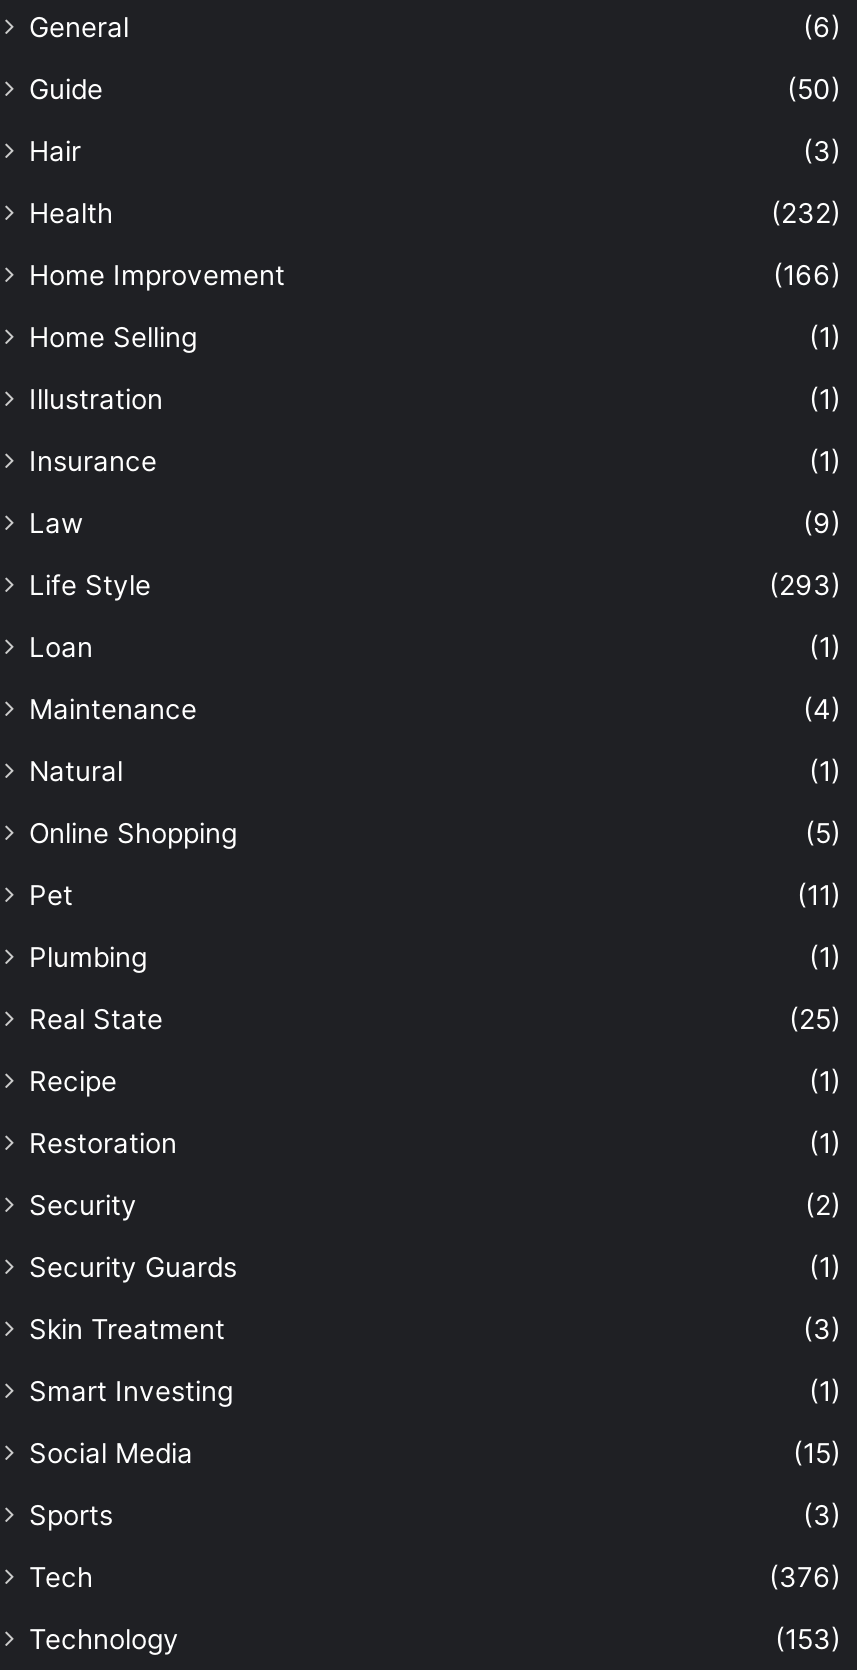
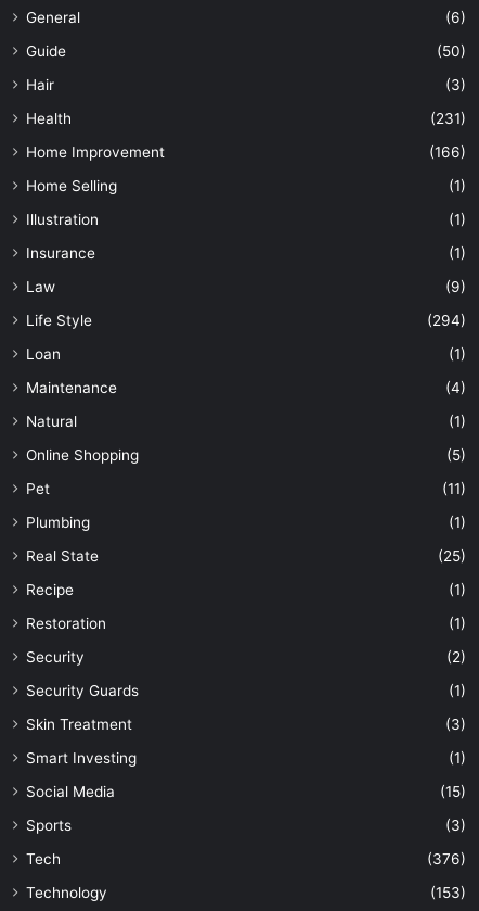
[771,198,841,230] (232) -> [430,110,466,127] (231)
[769,570,841,602] (293) -> [427,312,466,329] (294)

